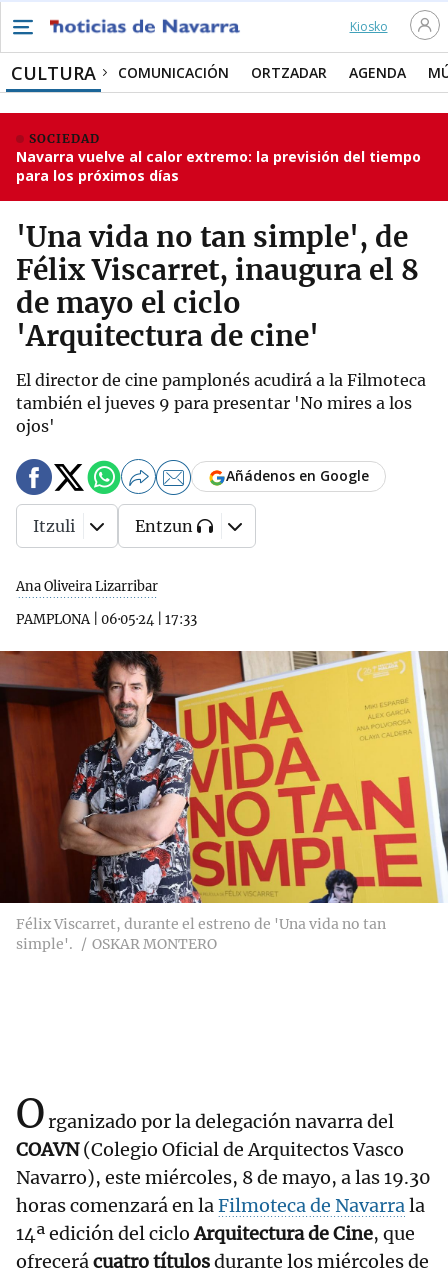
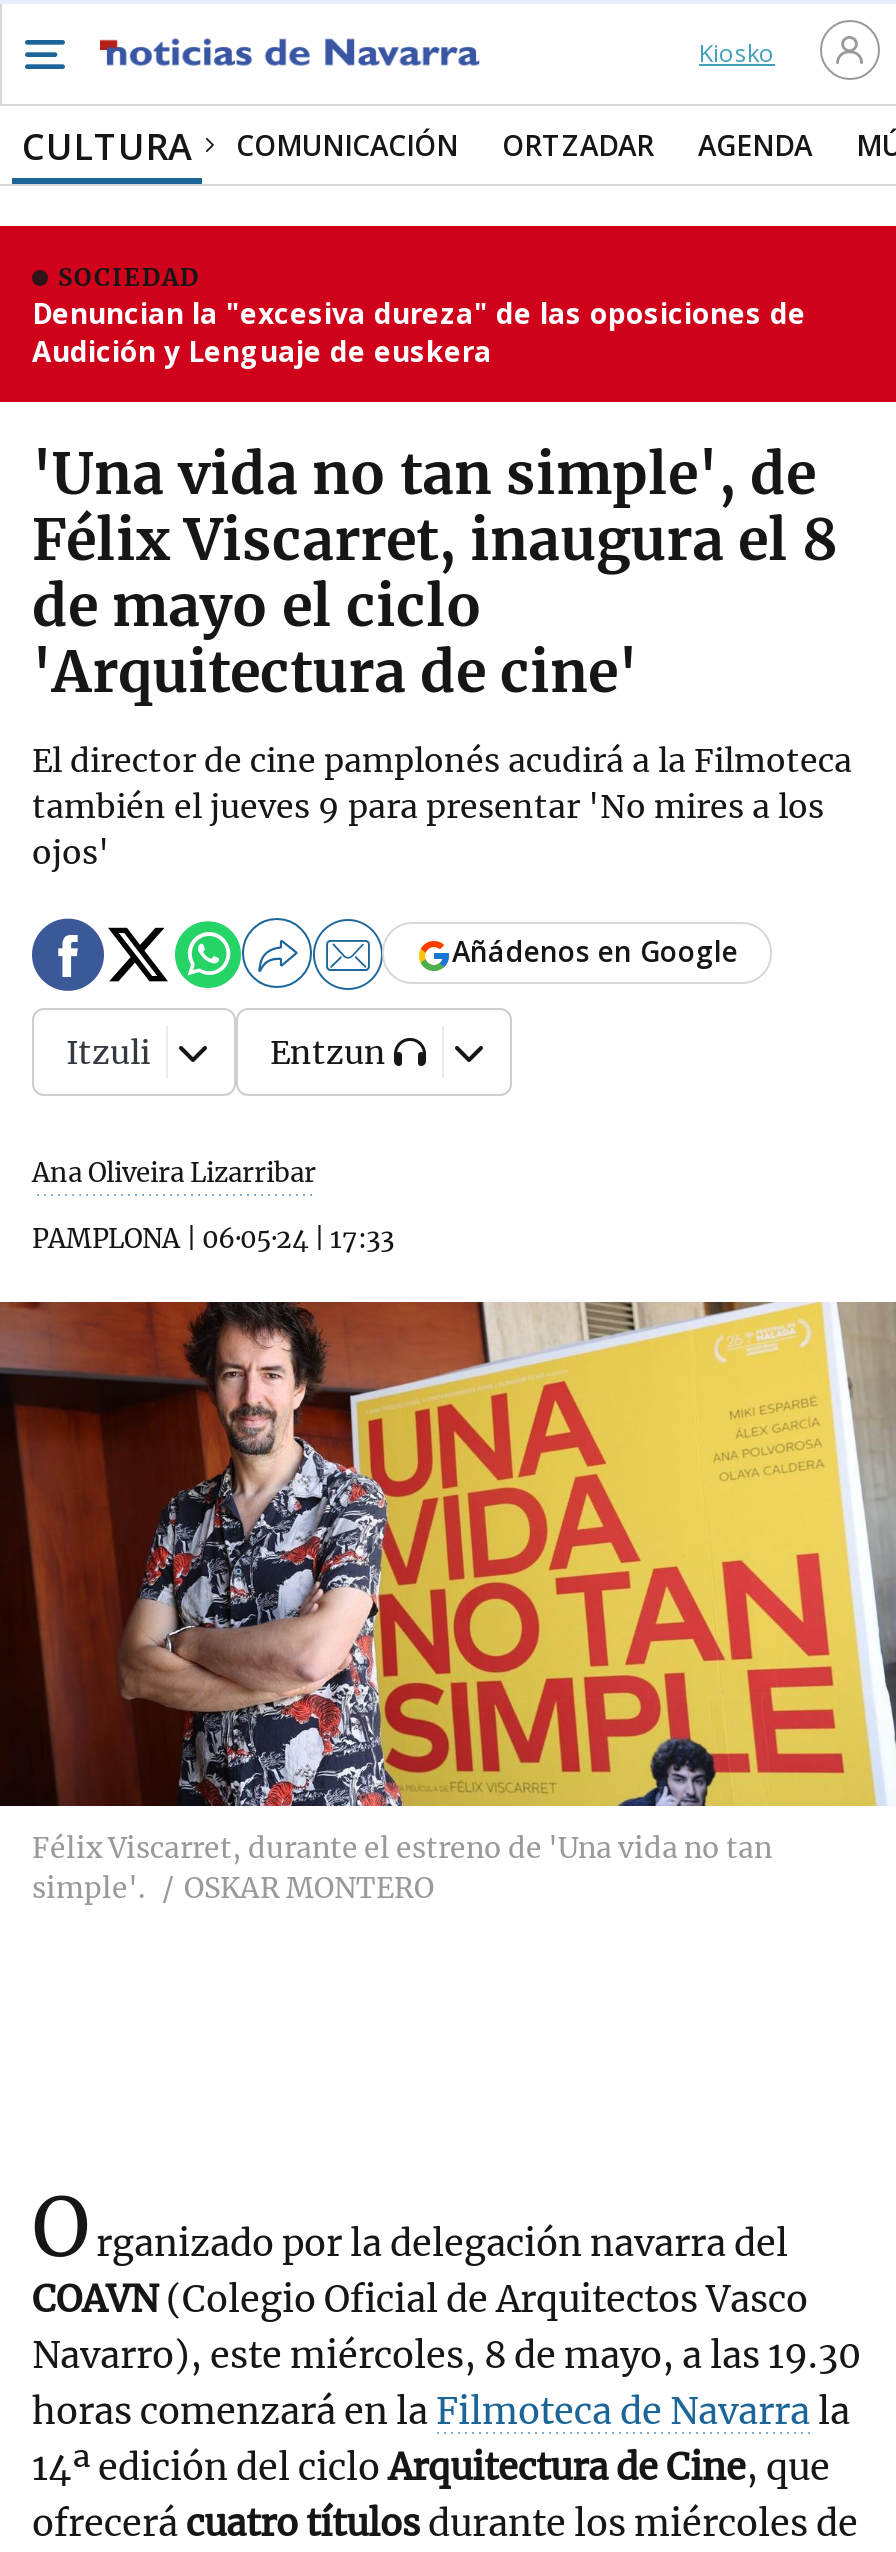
[16,147,421,185] Navarra vuelve al calor extremo: la previsión del tiempo | para los próximos días -> [32,294,806,370] Denuncian la "excesiva dureza" de las oposiciones de | Audición y Lenguaje de euskera

